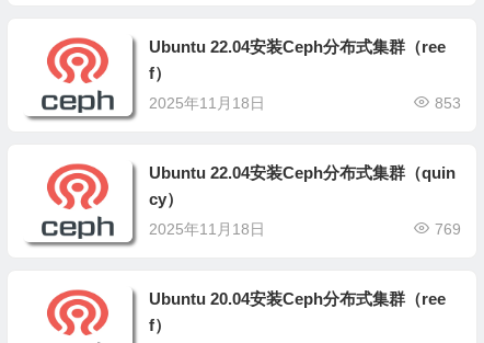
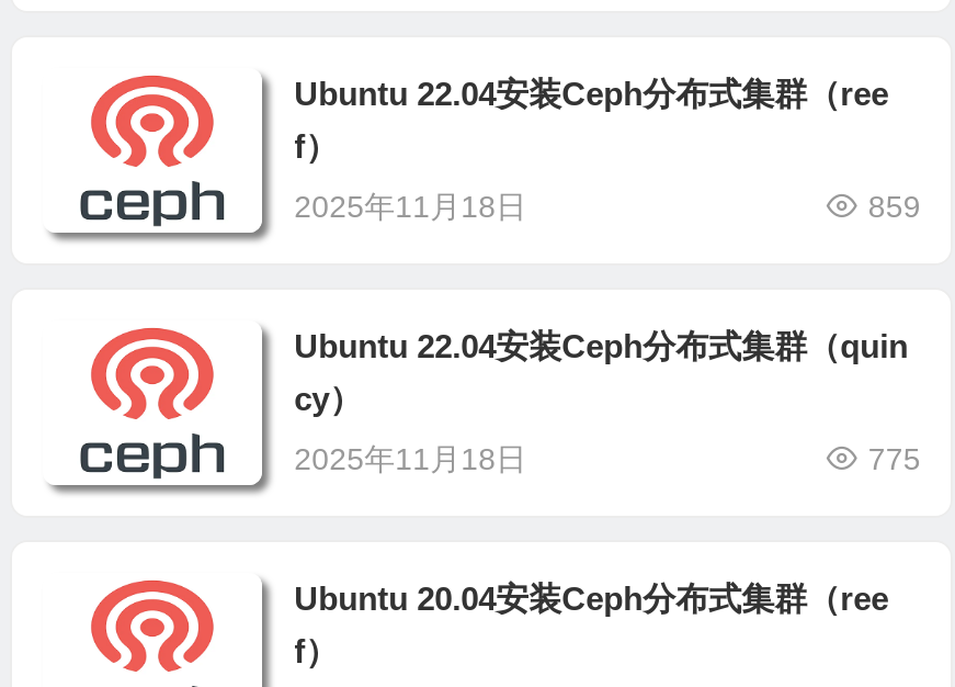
[435,94,461,112] 853 -> [868,189,921,224] 859
[435,220,461,238] 769 -> [868,441,921,476] 775

